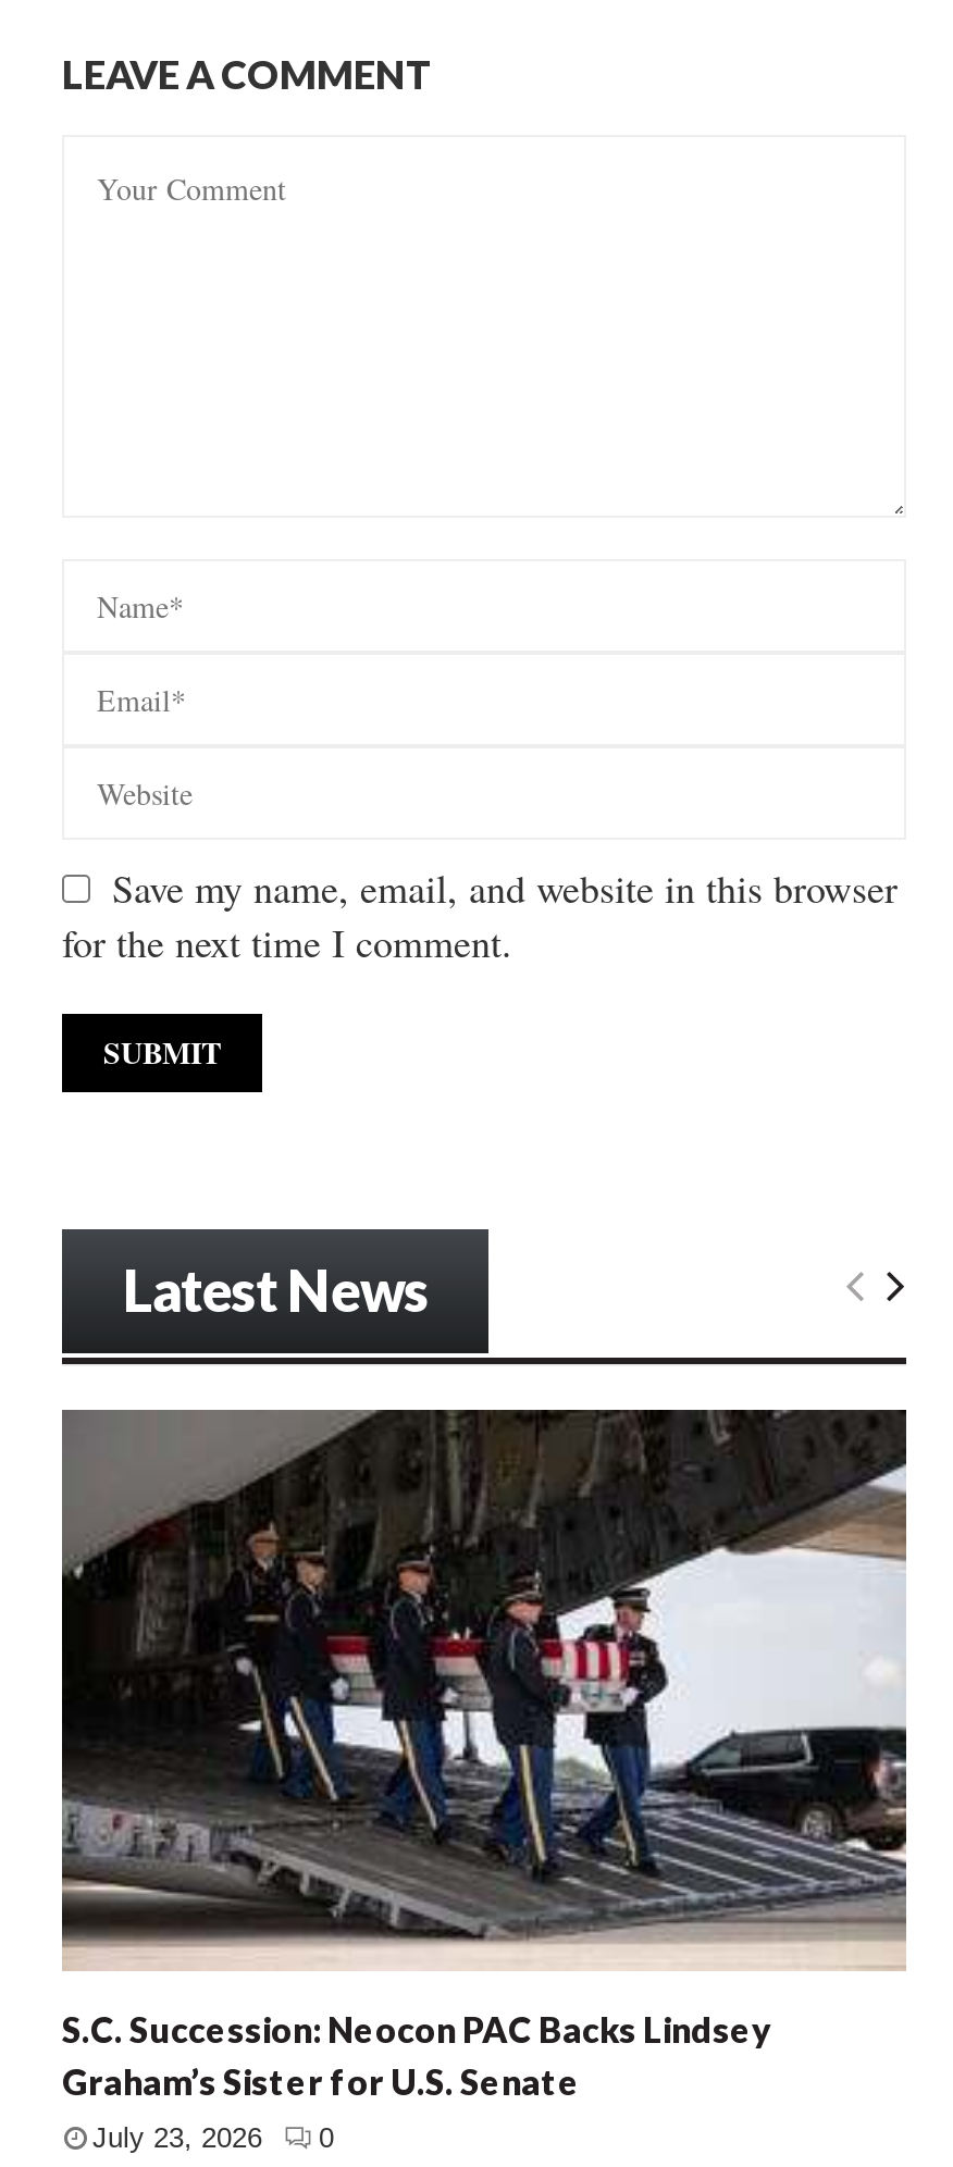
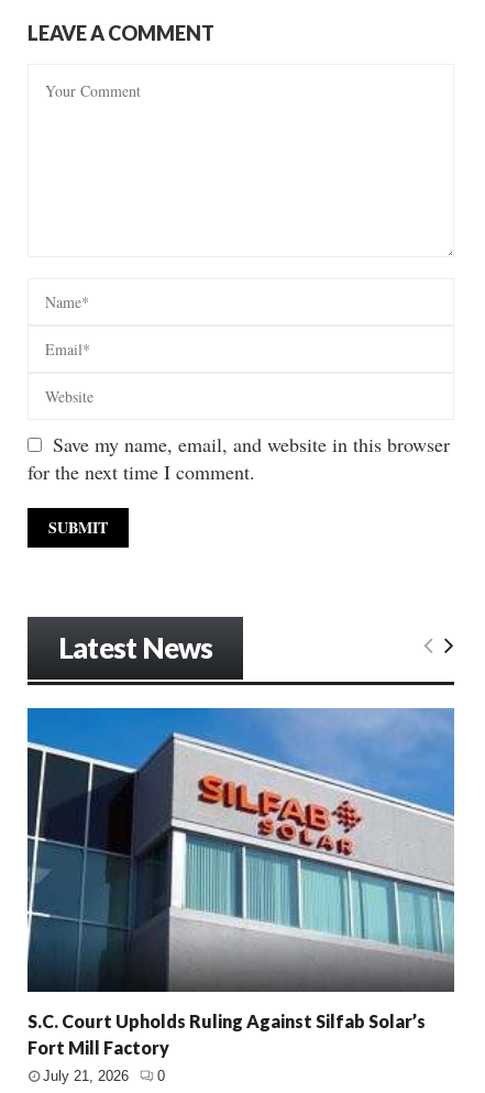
[60,1408,908,2102] [image] | S.C. Succession: Neocon PAC Backs Lindsey | Graham’s Sister for U.S. Senate -> [26,707,455,1058] [image] | S.C. Court Upholds Ruling Against Silfab Solar’s | Fort Mill Factory
[92,2122,334,2155] July 23, 2026 0 -> [43,1068,165,1085] July 21, 2026 0

